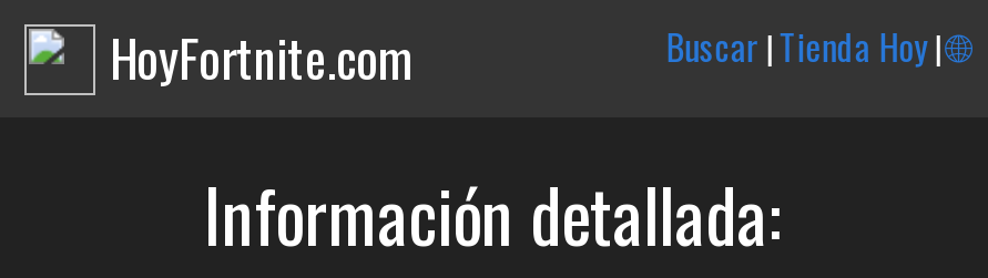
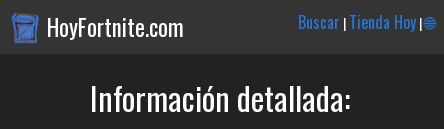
[22,22,98,97] [image] -> [9,12,41,44] [image]

